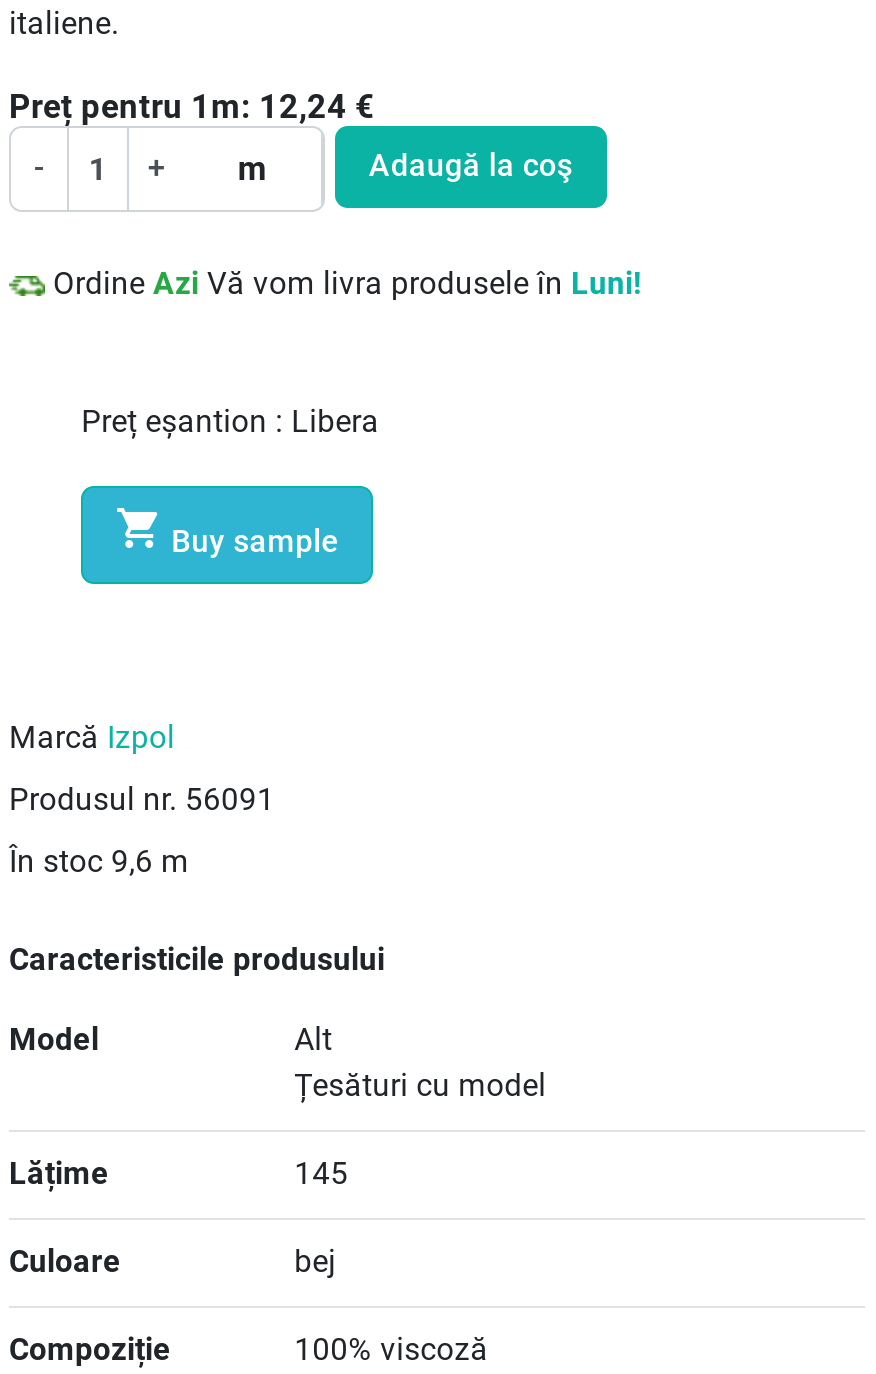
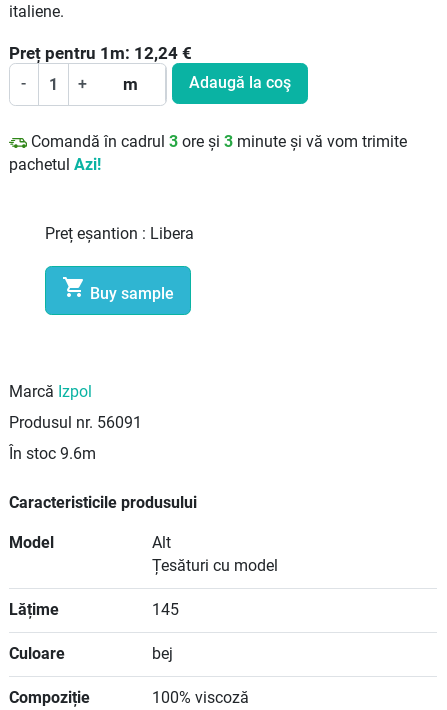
[45,266,641,302] Ordine Azi Vă vom livra produsele în Luni! -> [9,133,407,174] Comandă în cadrul 3 ore și 3 minute și vă vom trimite | pachetul Azi!
[9,844,189,880] În stoc 9,6 m -> [9,445,96,463] În stoc 9.6m

